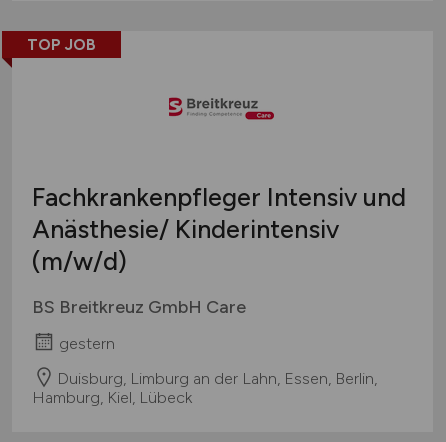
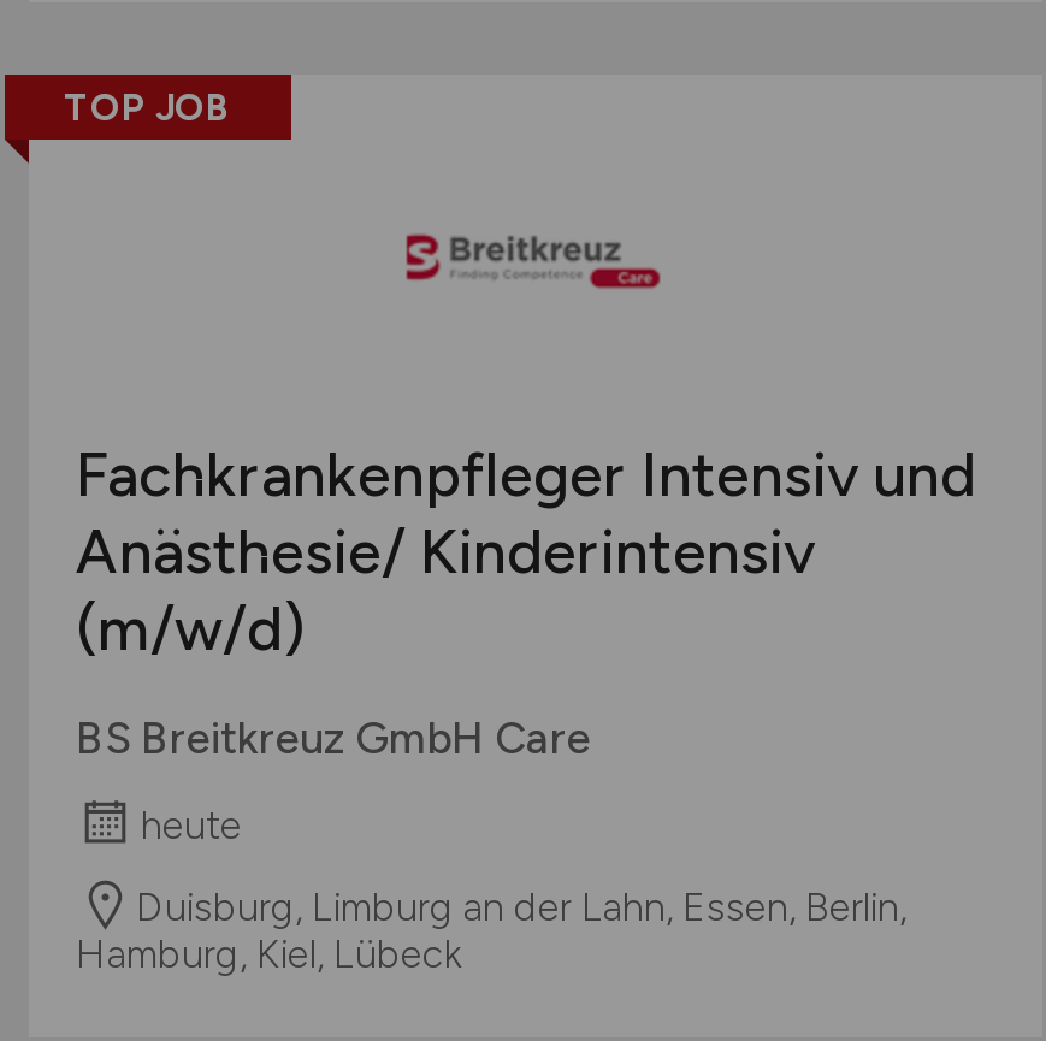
[58,334,114,353] gestern -> [141,801,242,847] heute

